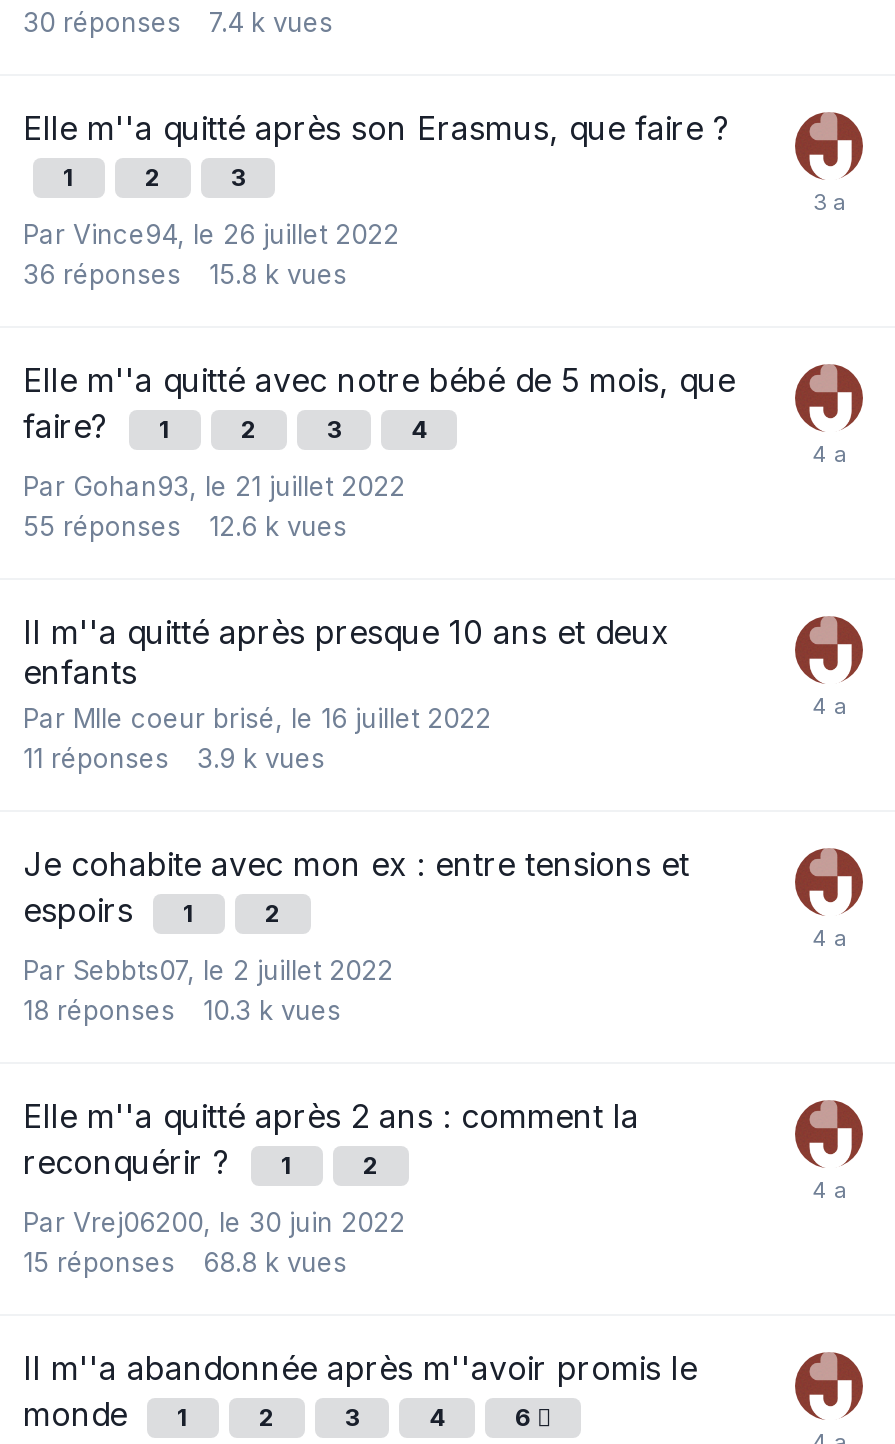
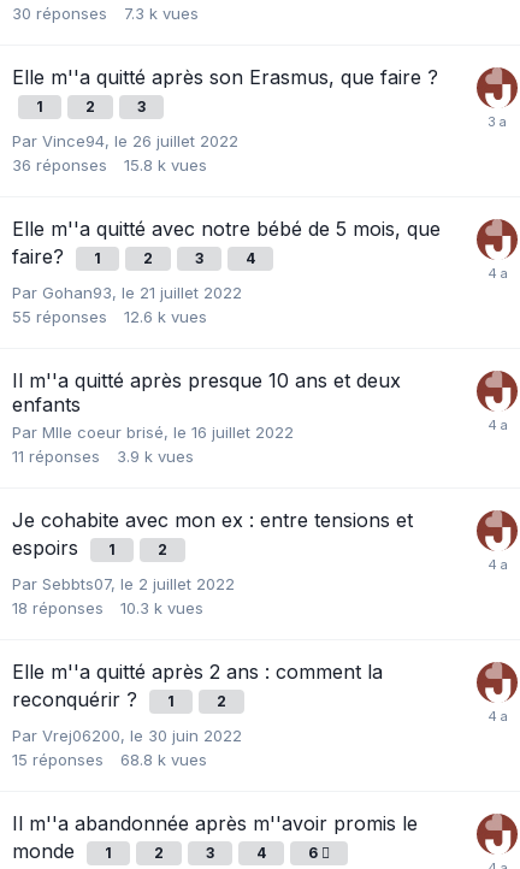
[23,5,333,37] 30 réponses 7.4 k vues -> [12,3,199,22] 30 réponses 7.3 k vues

